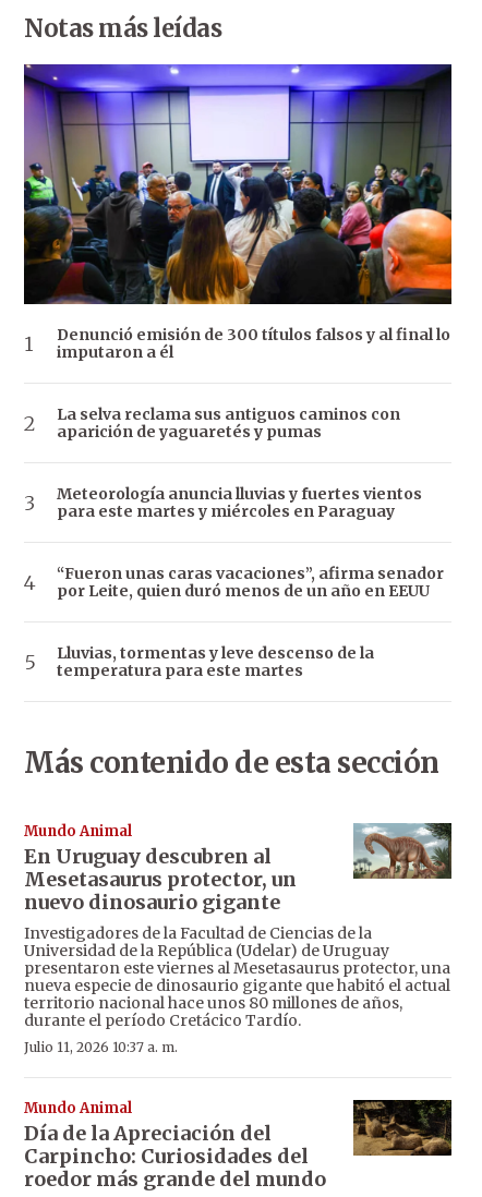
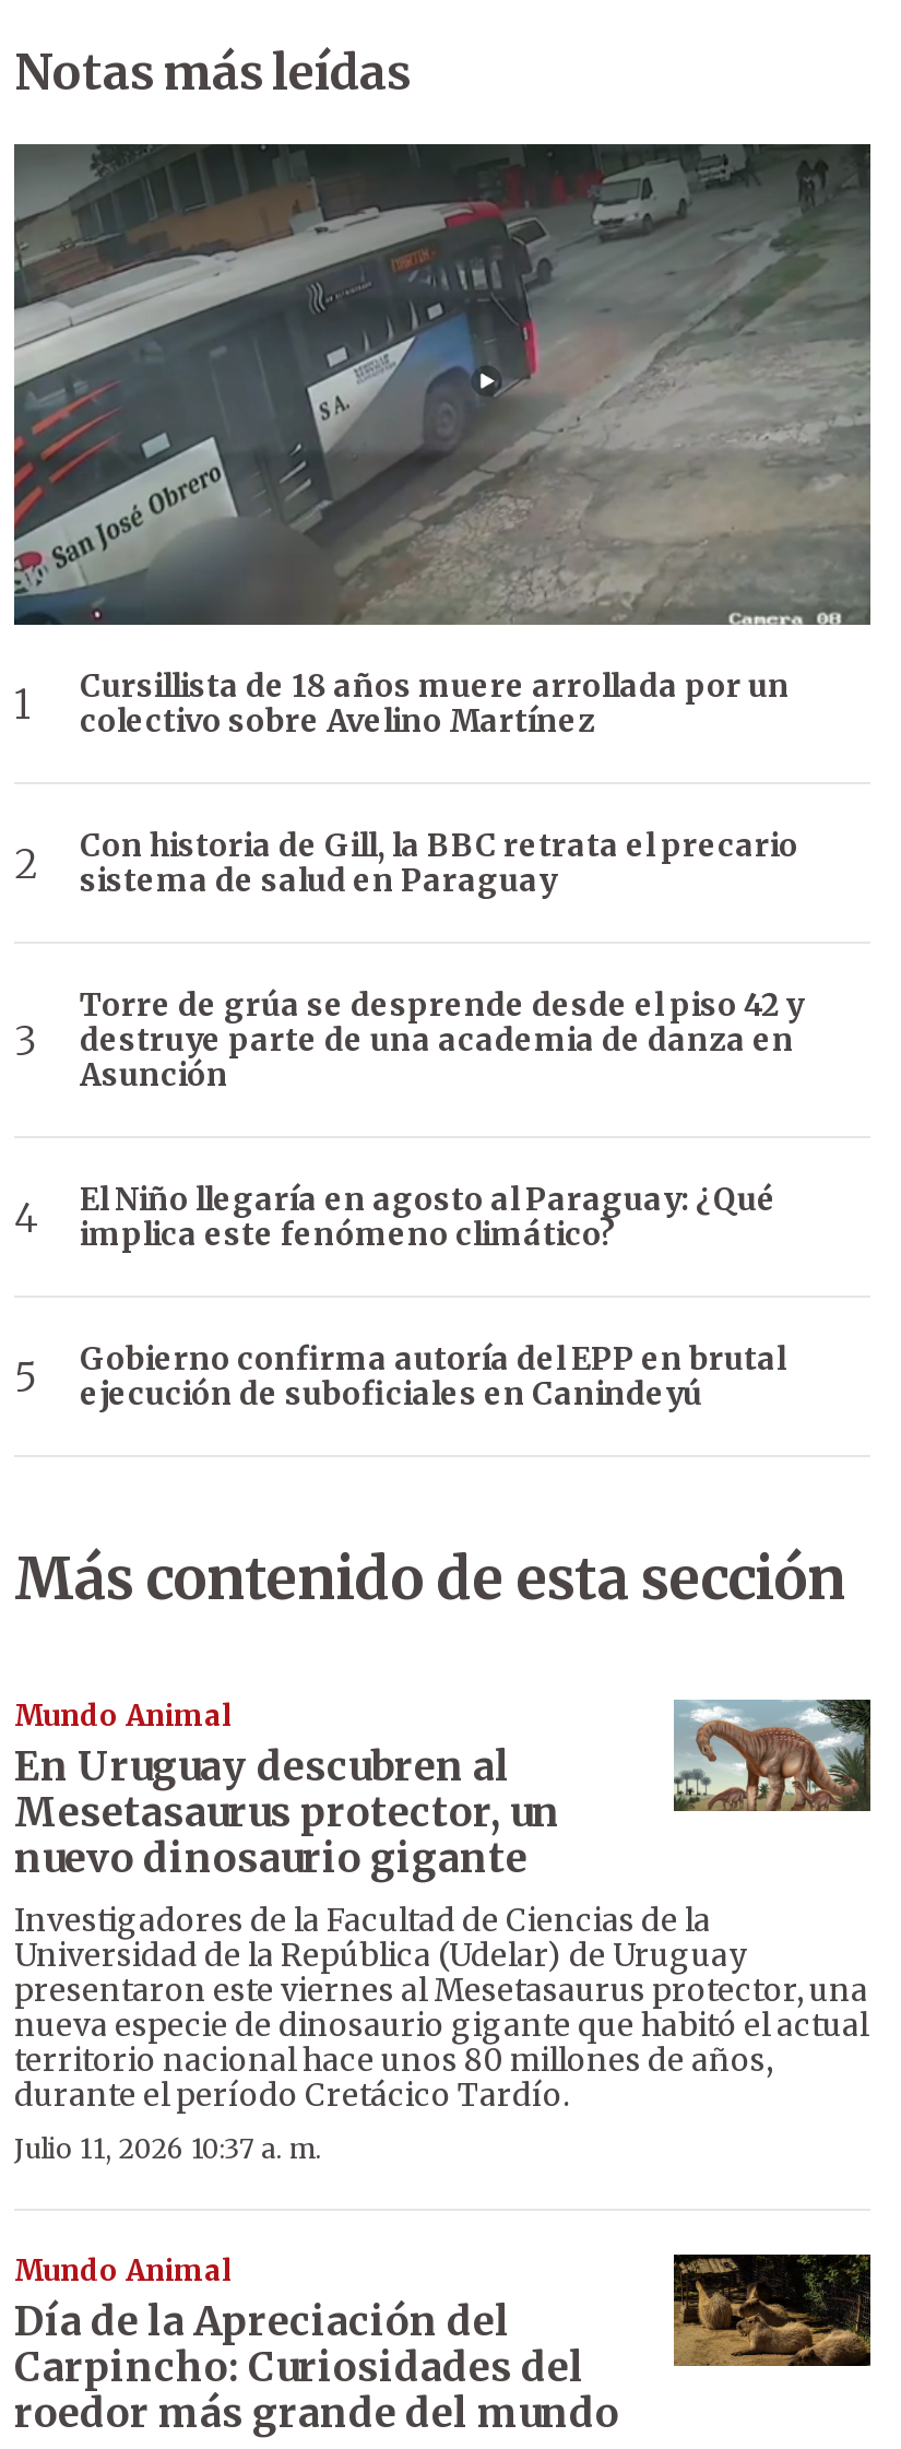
[23,63,453,362] [image] | Denunció emisión de 300 títulos falsos y al final lo | imputaron a él -> [12,142,873,741] [image] | Cursillista de 18 años muere arrollada por un | colectivo sobre Avelino Martínez
[57,405,400,442] La selva reclama sus antiguos caminos con | aparición de yaguaretés y pumas -> [80,827,798,901] Con historia de Gill, la BBC retrata el precario | sistema de salud en Paraguay
[57,484,422,522] Meteorología anuncia lluvias y fuertes vientos | para este martes y miércoles en Paraguay -> [80,986,803,1095] Torre de grúa se desprende desde el piso 42 y | destruye parte de una academia de danza en | Asunción
[57,564,444,601] “Fueron unas caras vacaciones”, afirma senador | por Leite, quien duró menos de un año en EEUU -> [80,1181,776,1255] El Niño llegaría en agosto al Paraguay: ¿Qué | implica este fenómeno climático?
[57,644,374,681] Lluvias, tormentas y leve descenso de la | temperatura para este martes -> [80,1340,785,1414] Gobierno confirma autoría del EPP en brutal | ejecución de suboficiales en Canindeyú

